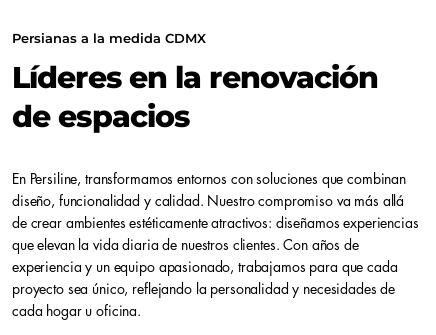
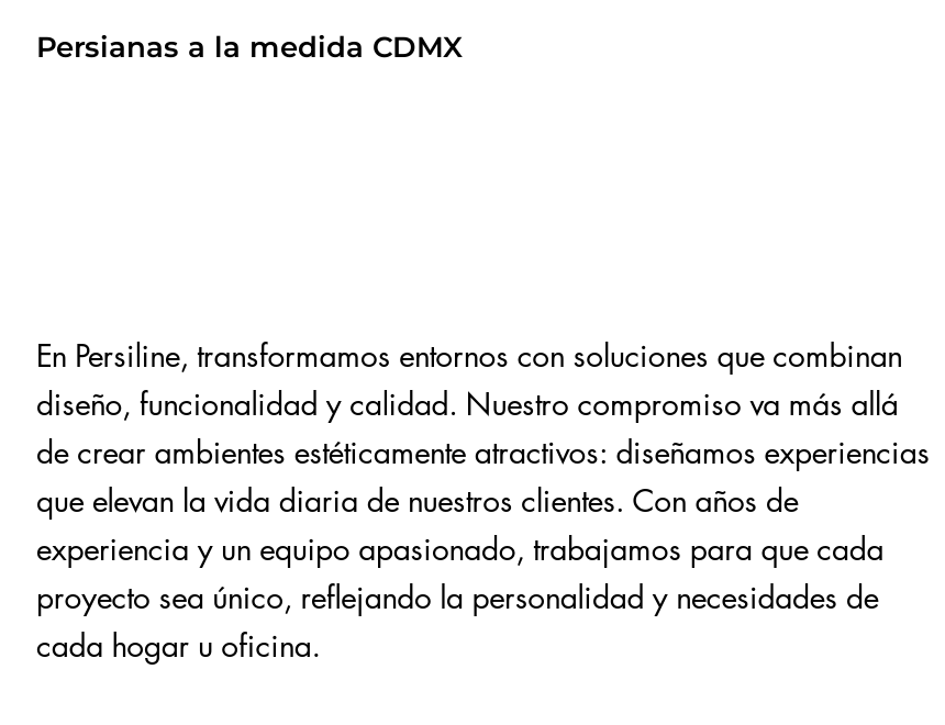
[12,59,378,135] Líderes en la renovación | de espacios -> none

